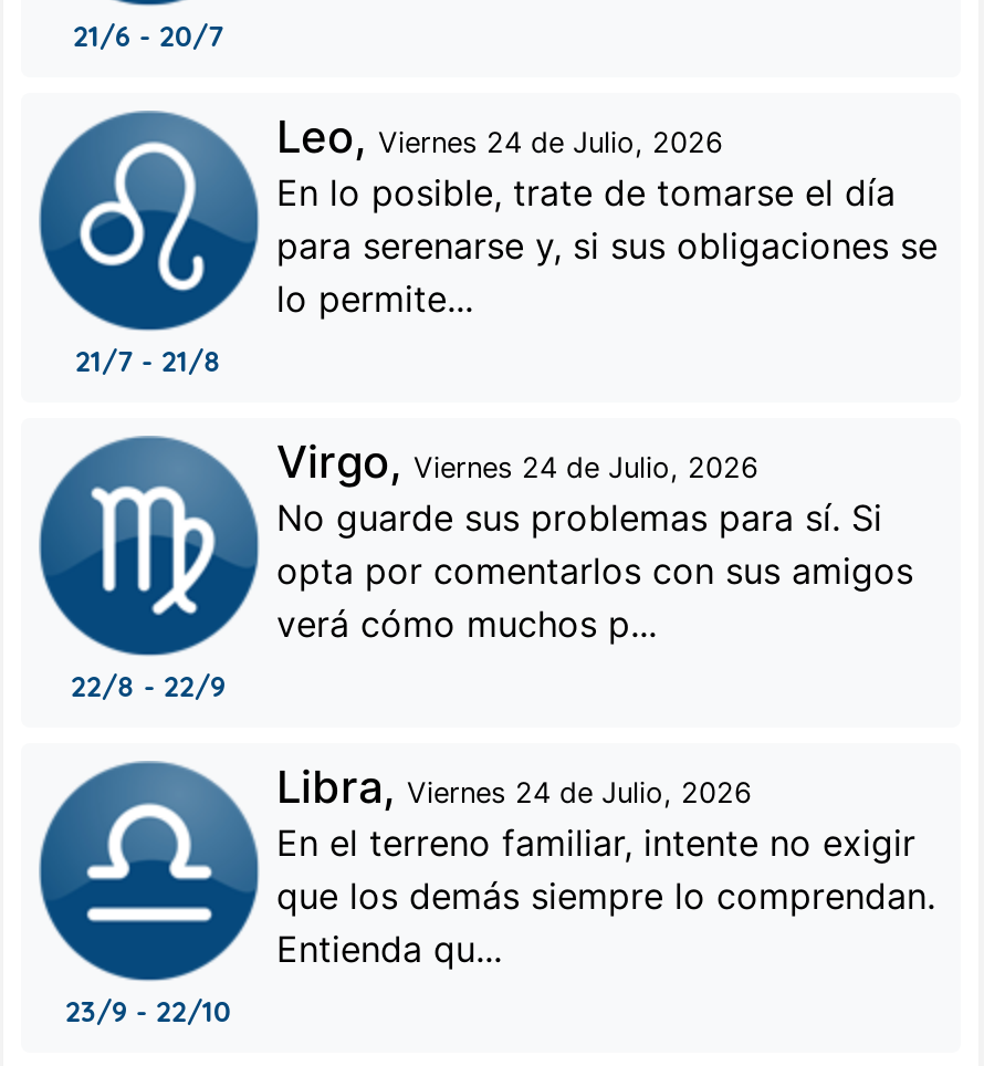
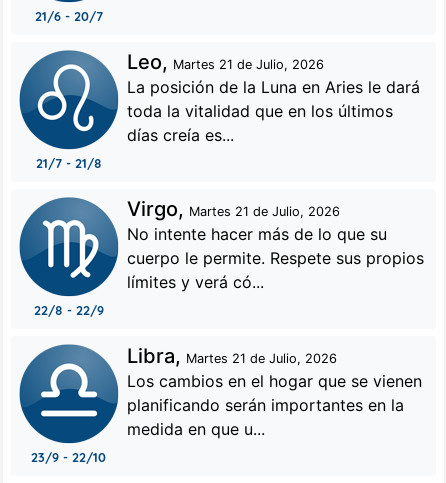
[276,111,938,321] Leo, Viernes 24 de Julio, 2026 | En lo posible, trate de tomarse el día | para serenarse y, si sus obligaciones se | lo permite... -> [126,50,419,145] Leo, Martes 21 de Julio, 2026 | La posición de la Luna en Aries le dará | toda la vitalidad que en los últimos | días creía es...
[276,436,913,646] Virgo, Viernes 24 de Julio, 2026 | No guarde sus problemas para sí. Si | opta por comentarlos con sus amigos | verá cómo muchos p... -> [126,197,423,292] Virgo, Martes 21 de Julio, 2026 | No intente hacer más de lo que su | cuerpo le permite. Respete sus propios | límites y verá có...
[276,761,935,971] Libra, Viernes 24 de Julio, 2026 | En el terreno familiar, intente no exigir | que los demás siempre lo comprendan. | Entienda qu... -> [126,344,421,439] Libra, Martes 21 de Julio, 2026 | Los cambios en el hogar que se vienen | planificando serán importantes en la | medida en que u...

